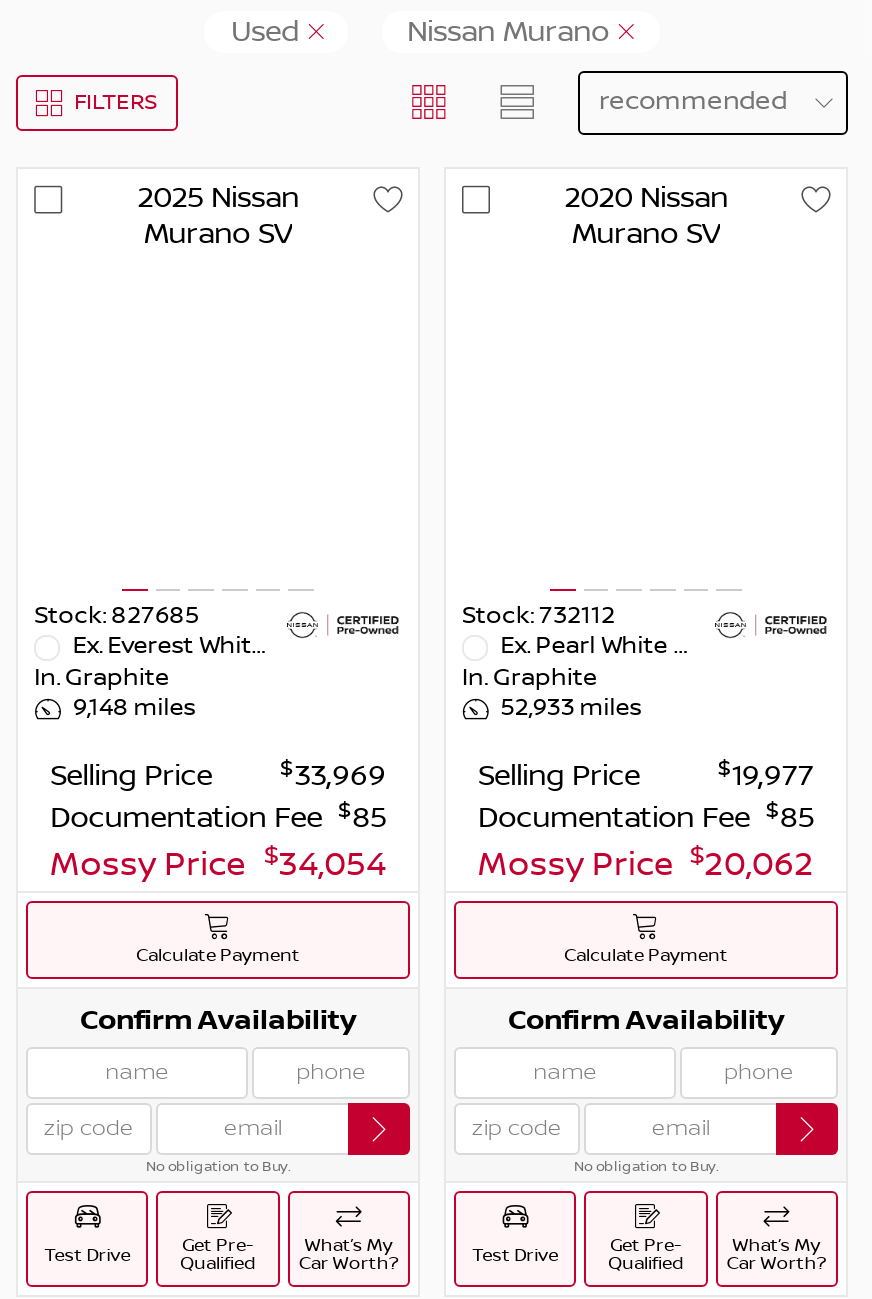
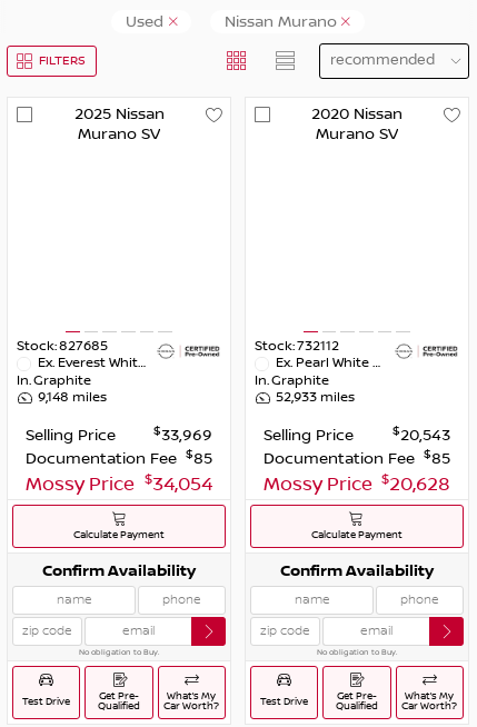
[718,755,814,793] $19,977 -> [392,423,450,445] $20,543
[478,841,814,885] Mossy Price $20,062 -> [264,471,450,496] Mossy Price $20,628

